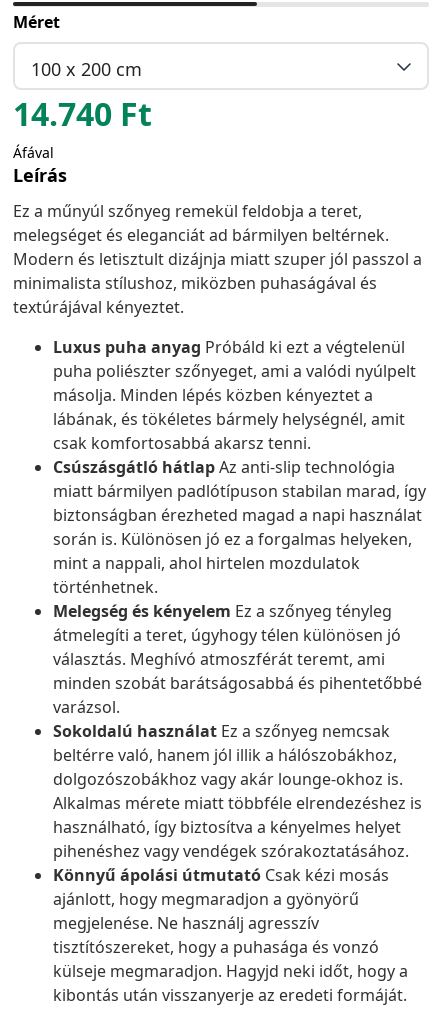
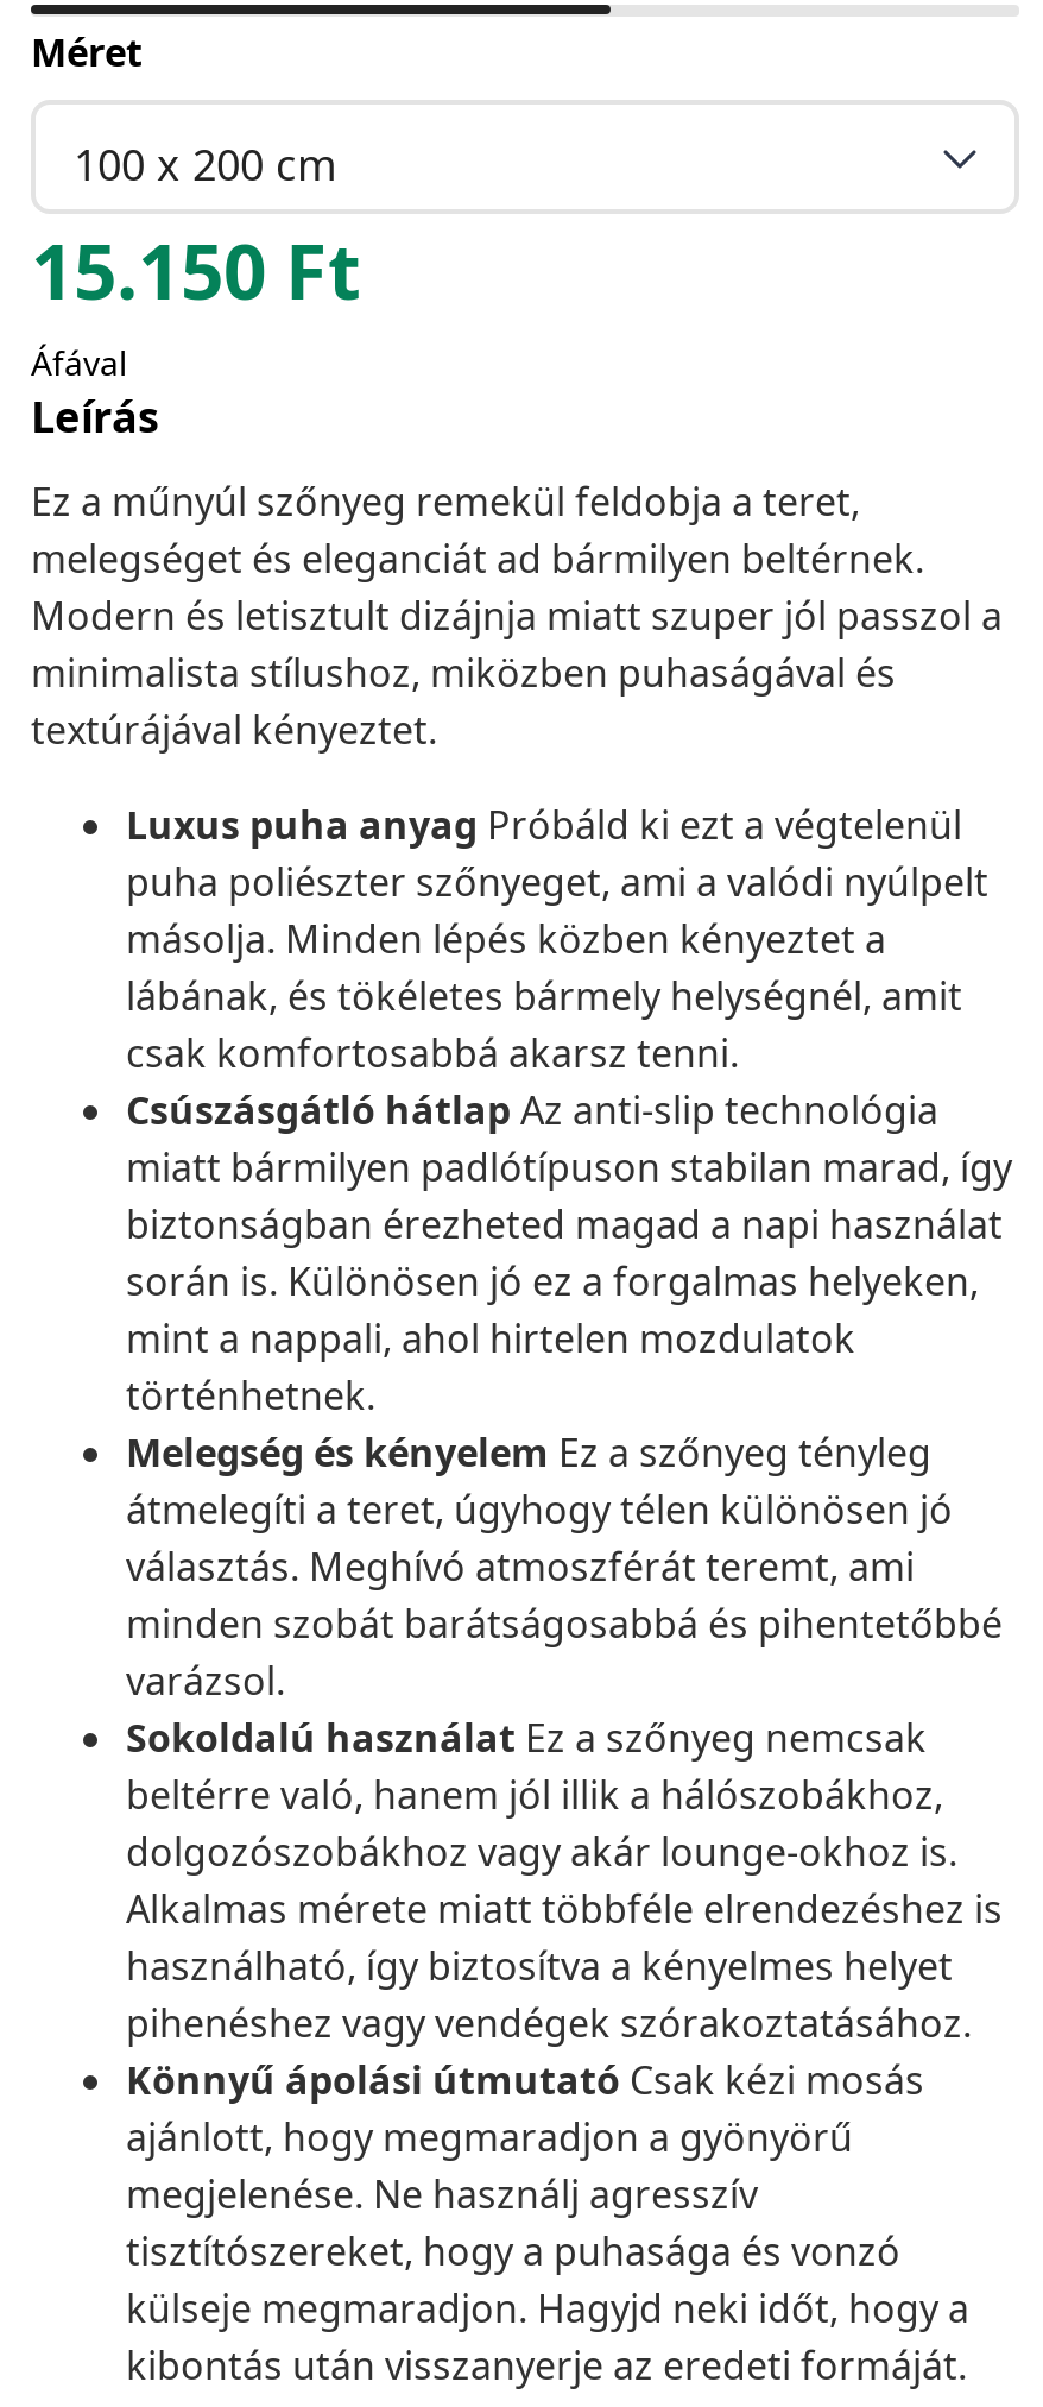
[13,92,152,135] 14.740 Ft -> [31,219,361,321] 15.150 Ft

